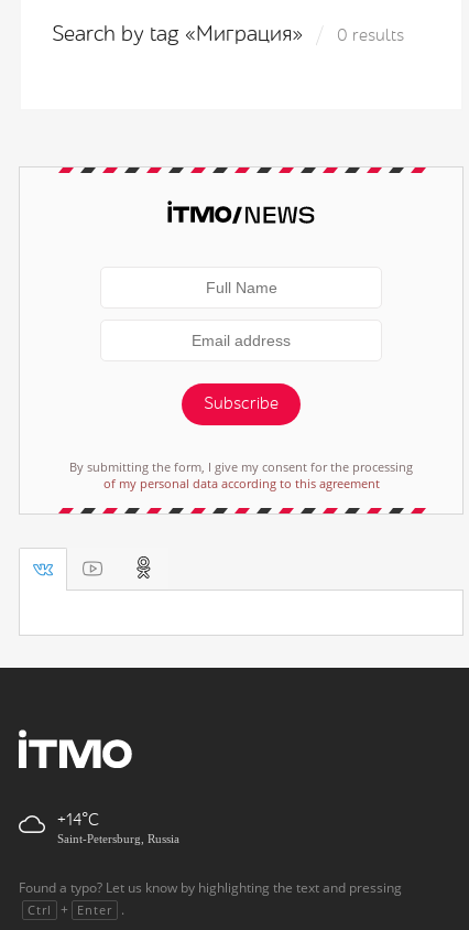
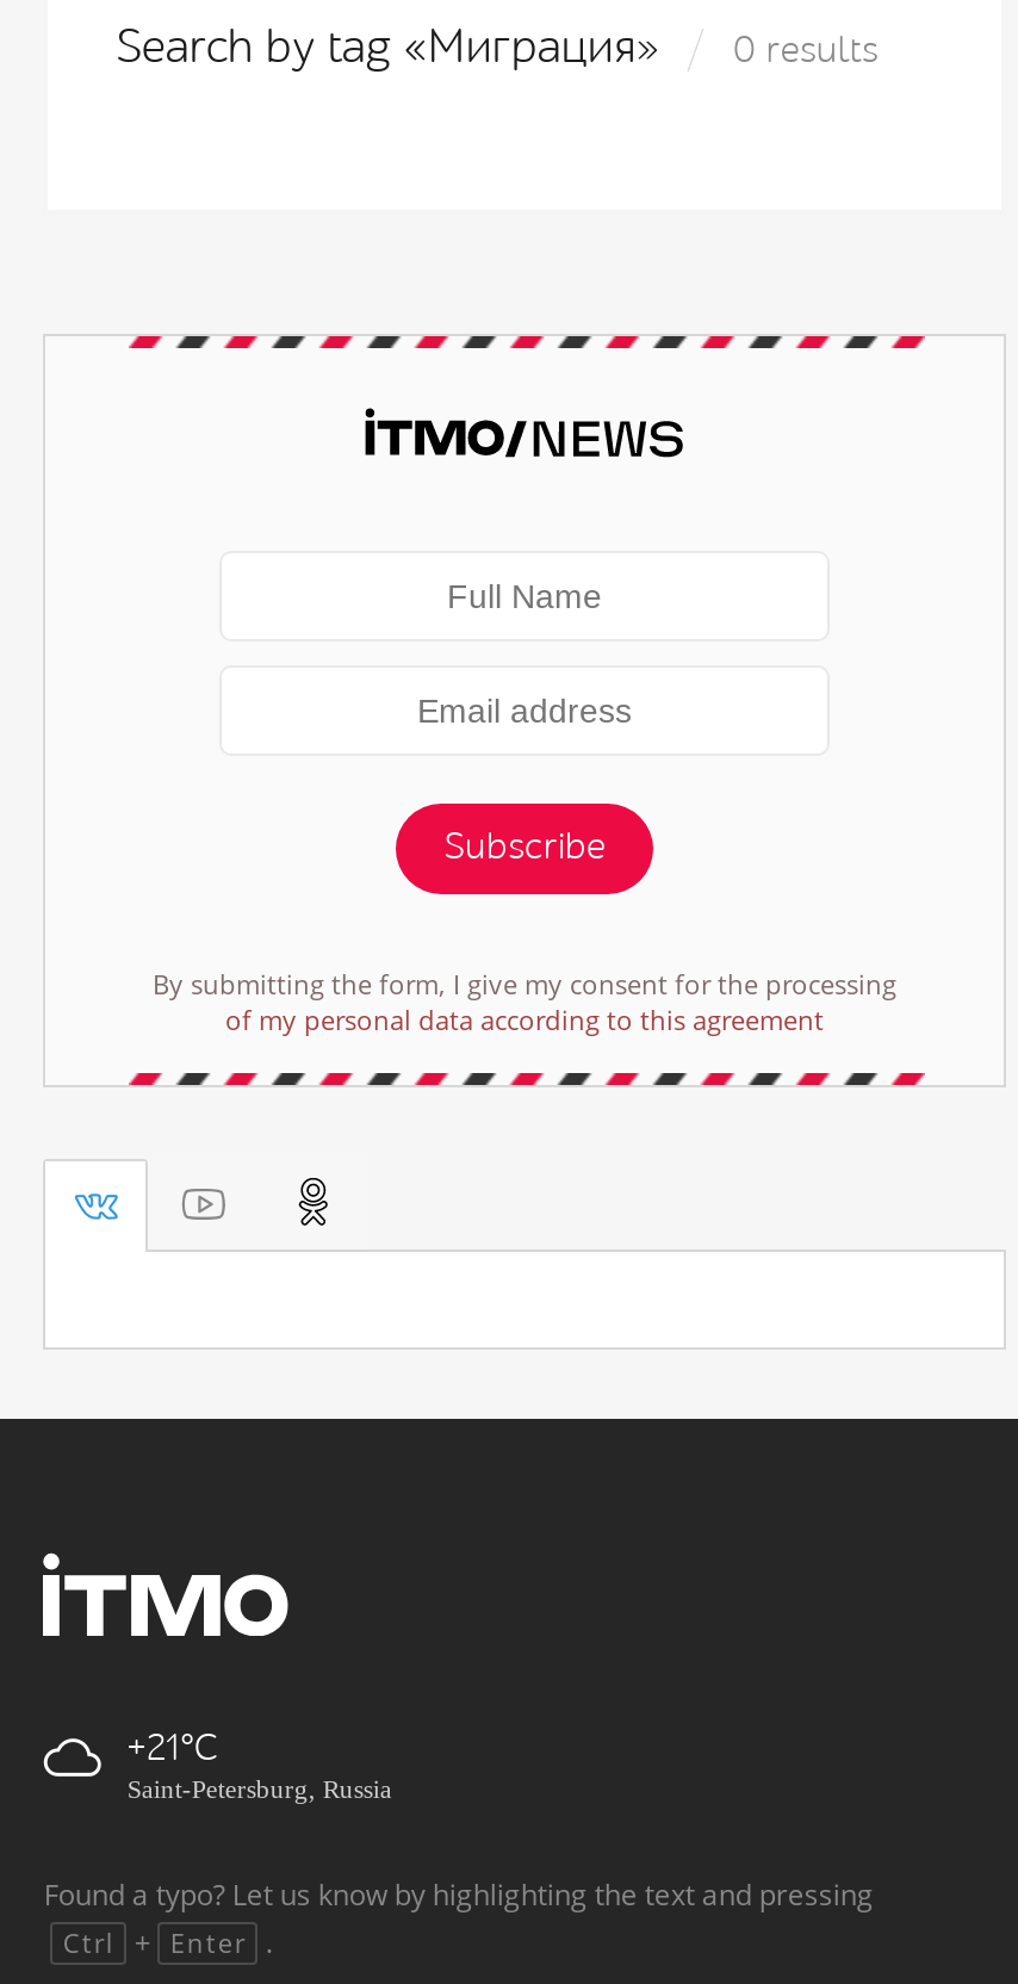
[58,810,82,831] +14 -> [127,1727,180,1772] +21

